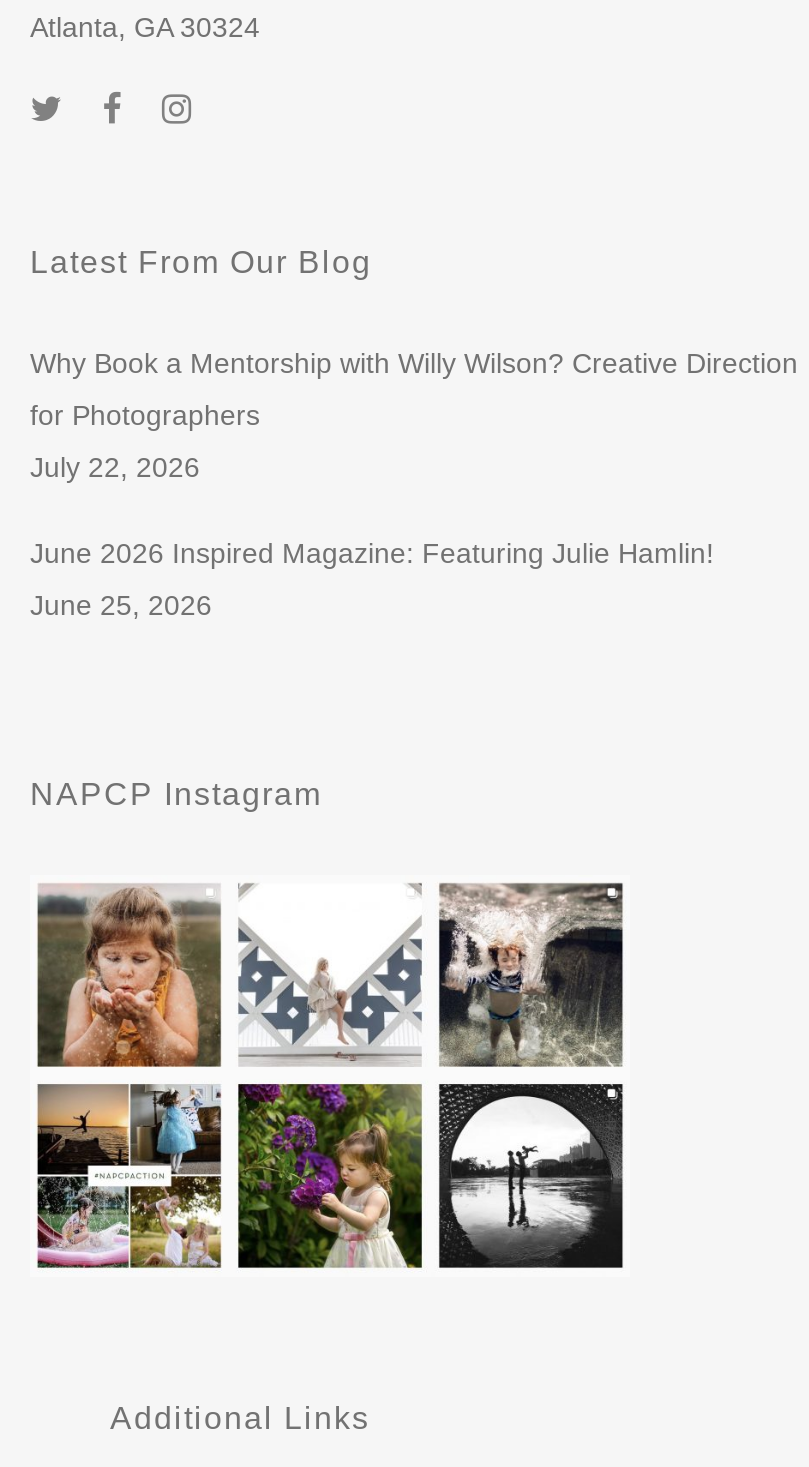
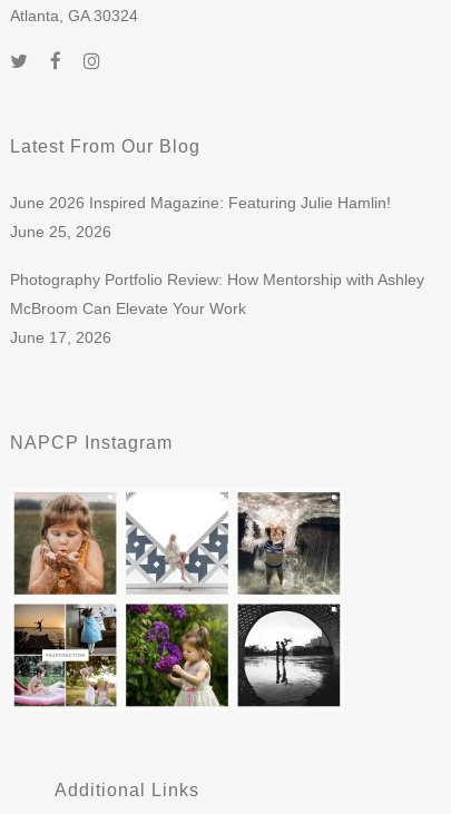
[30,347,798,483] Why Book a Mentorship with Willy Wilson? Creative Direction | for Photographers | July 22, 2026 -> none
moved [30,537,714,621] -> [10,194,391,241]: June 2026 Inspired Magazine: Featuring Julie Hamlin! | June 25, 2026
none -> [10,271,424,346] Photography Portfolio Review: How Mentorship with Ashley | McBroom Can Elevate Your Work | June 17, 2026

